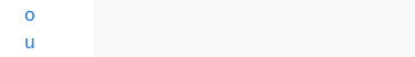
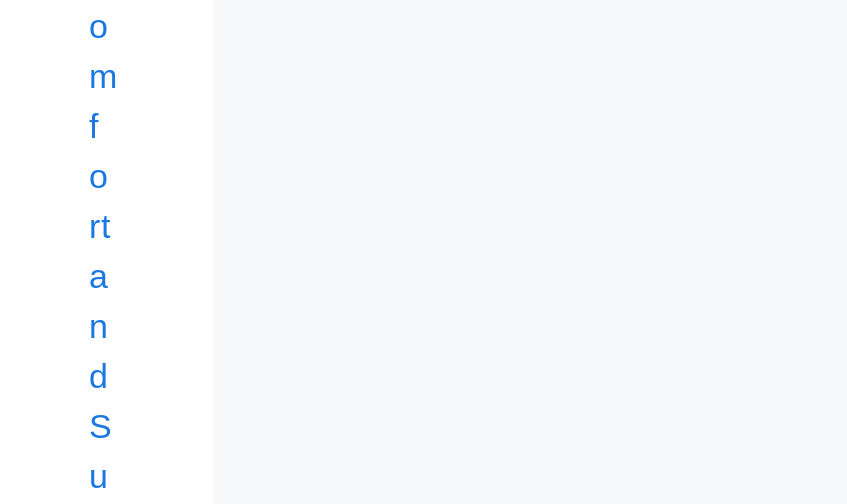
none -> [89,59,117,447] m | f | o | rt | a | n | d | S

